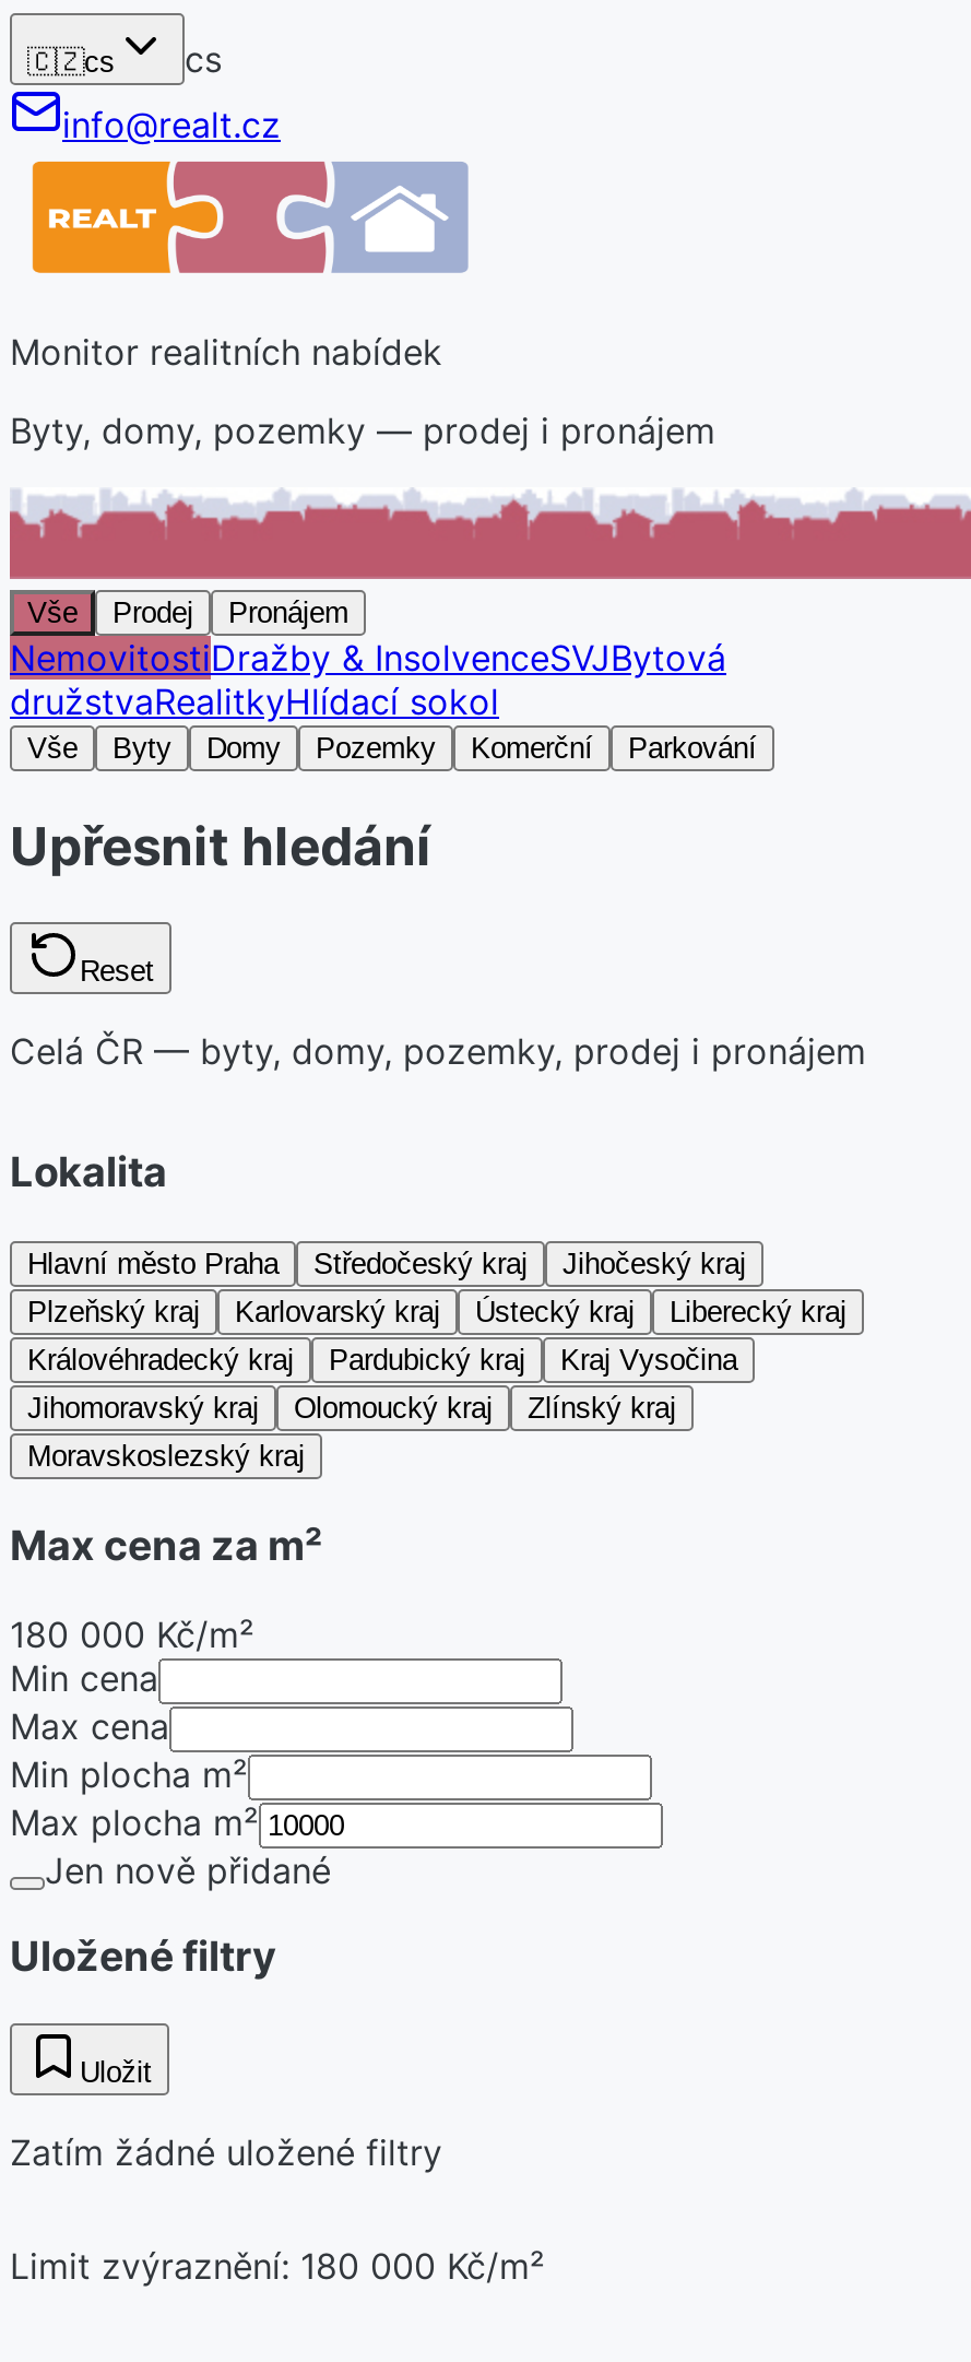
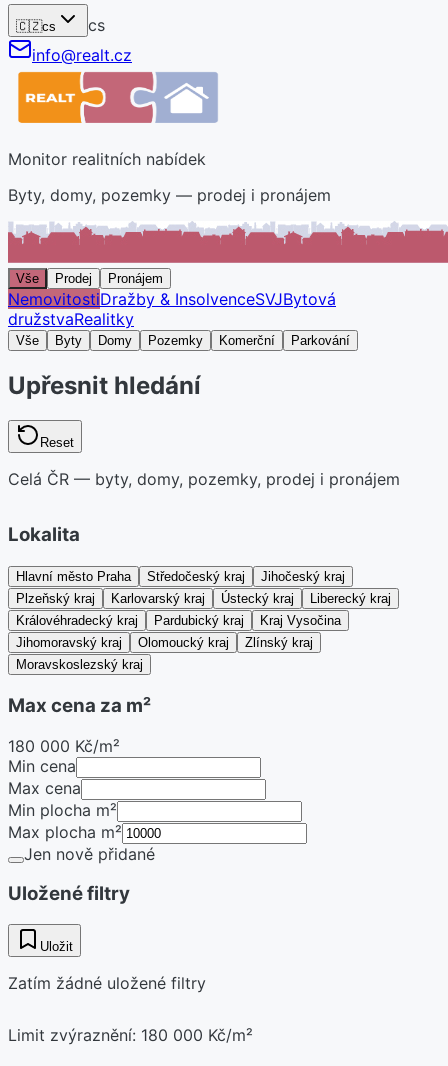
[10,679,499,723] družstvaRealitkyHlídací sokol -> [8,309,134,329] družstvaRealitky

